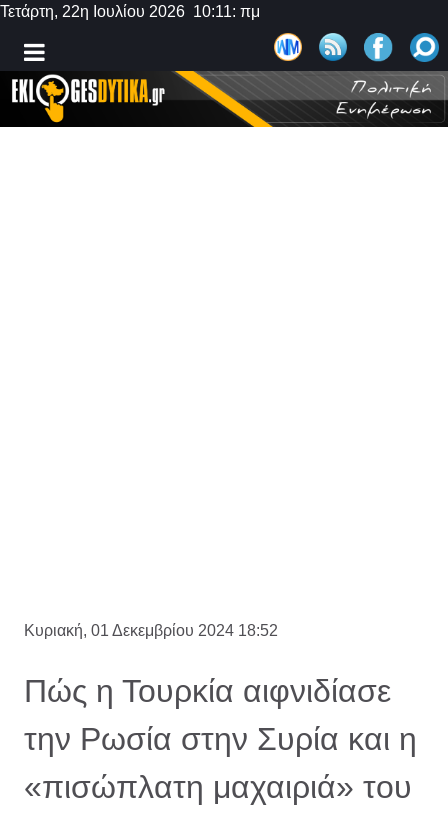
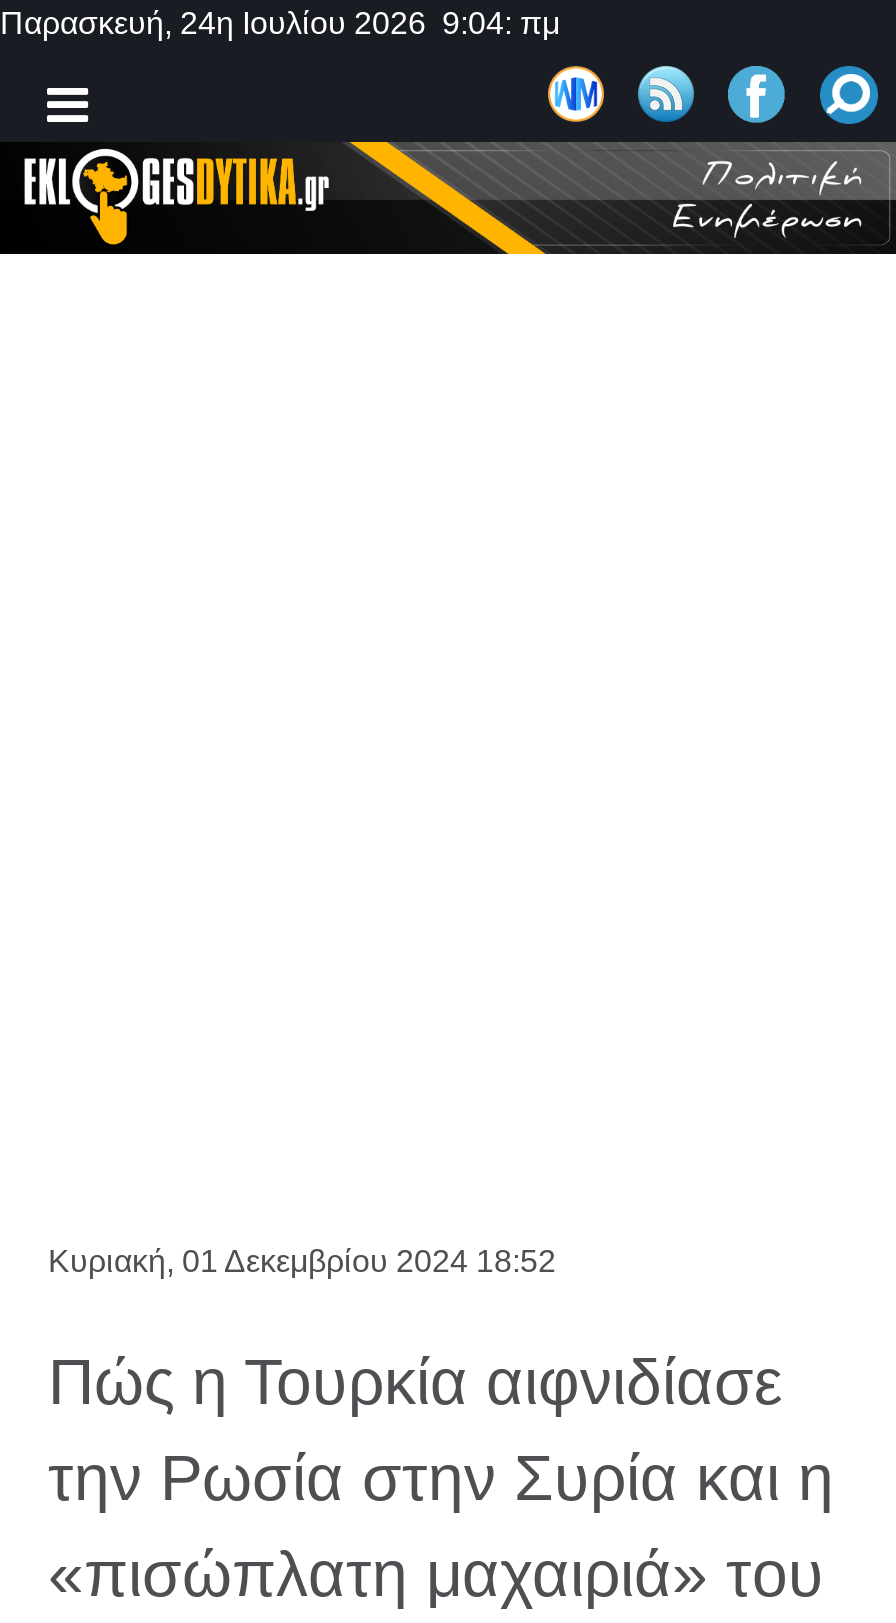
[0,3,260,20] Τετάρτη, 22η Ιουλίου 2026 10:11: πμ -> [0,6,560,40] Παρασκευή, 24η Ιουλίου 2026 9:04: πμ

